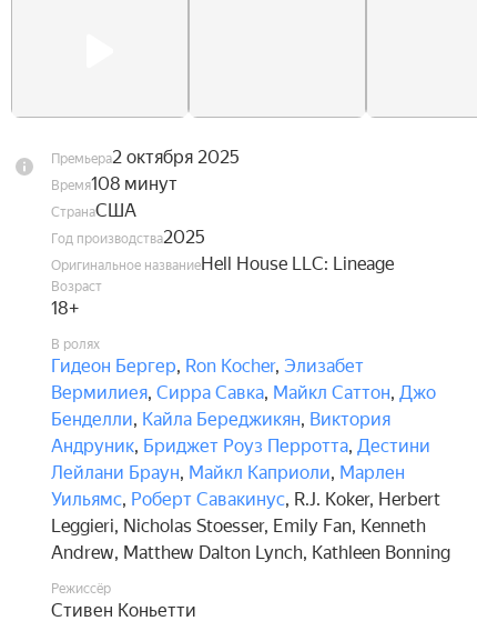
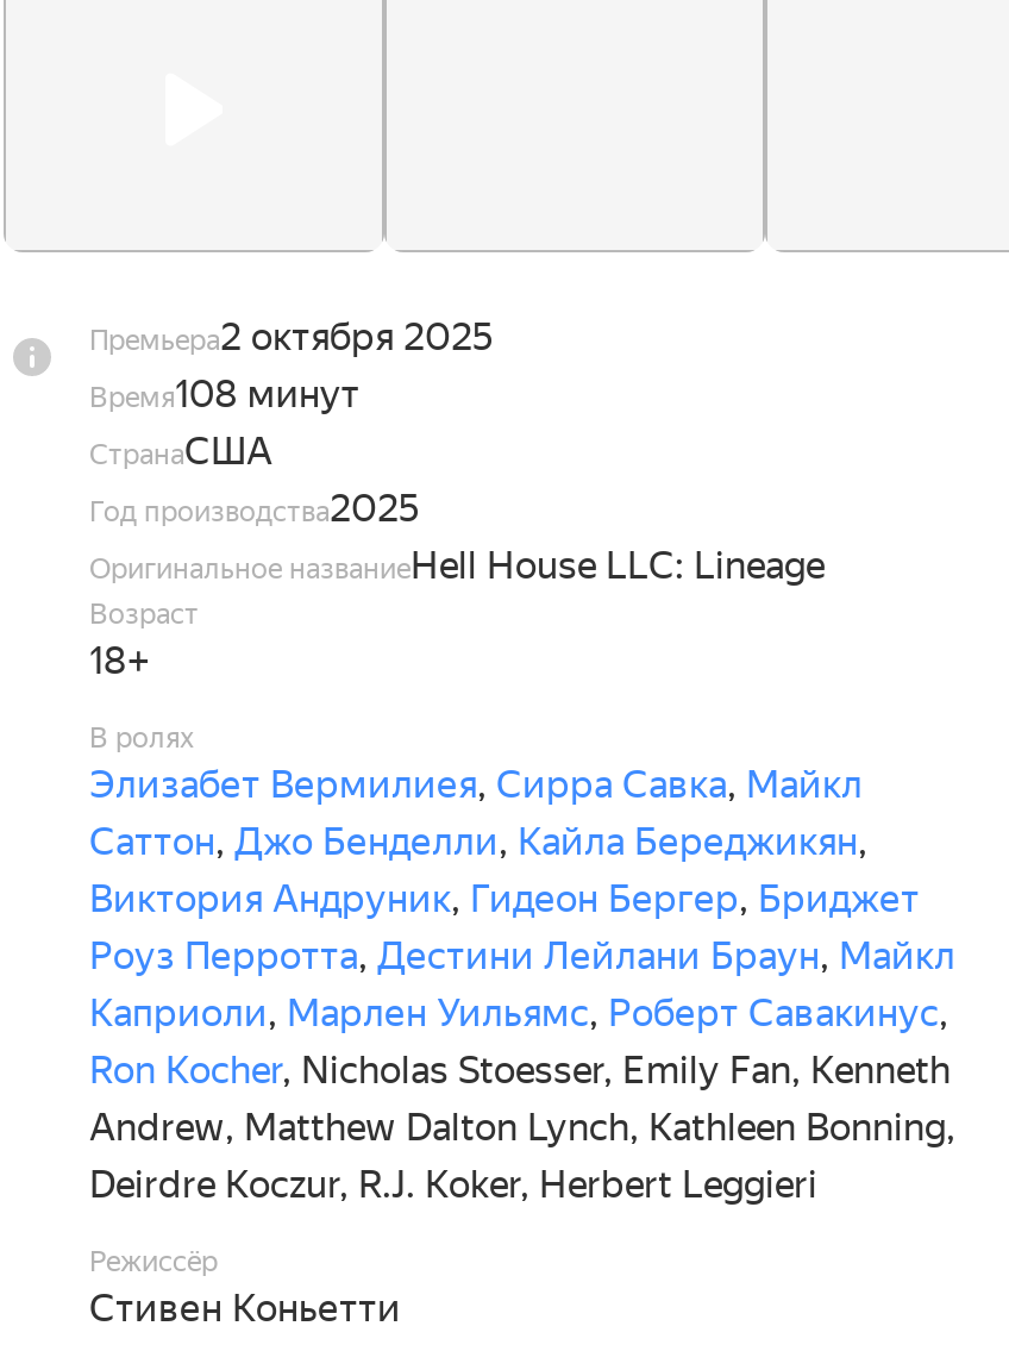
[51,355,450,563] Гидеон Бергер, Ron Kocher, Элизабет | Вермилиея, Сирра Савка, Майкл Саттон, Джо | Бенделли, Кайла Береджикян, Виктория | Андруник, Бриджет Роуз Перротта, Дестини | Лейлани Браун, Майкл Каприоли, Марлен | Уильямс, Роберт Савакинус, R.J. Koker, Herbert | Leggieri, Nicholas Stoesser, Emily Fan, Kenneth | Andrew, Matthew Dalton Lynch, Kathleen Bonning -> [89,762,955,1207] Элизабет Вермилиея, Сирра Савка, Майкл | Саттон, Джо Бенделли, Кайла Береджикян, | Виктория Андруник, Гидеон Бергер, Бриджет | Роуз Перротта, Дестини Лейлани Браун, Майкл | Каприоли, Марлен Уильямс, Роберт Савакинус, | Ron Kocher, Nicholas Stoesser, Emily Fan, Kenneth | Andrew, Matthew Dalton Lynch, Kathleen Bonning, | Deirdre Koczur, R.J. Koker, Herbert Leggieri

